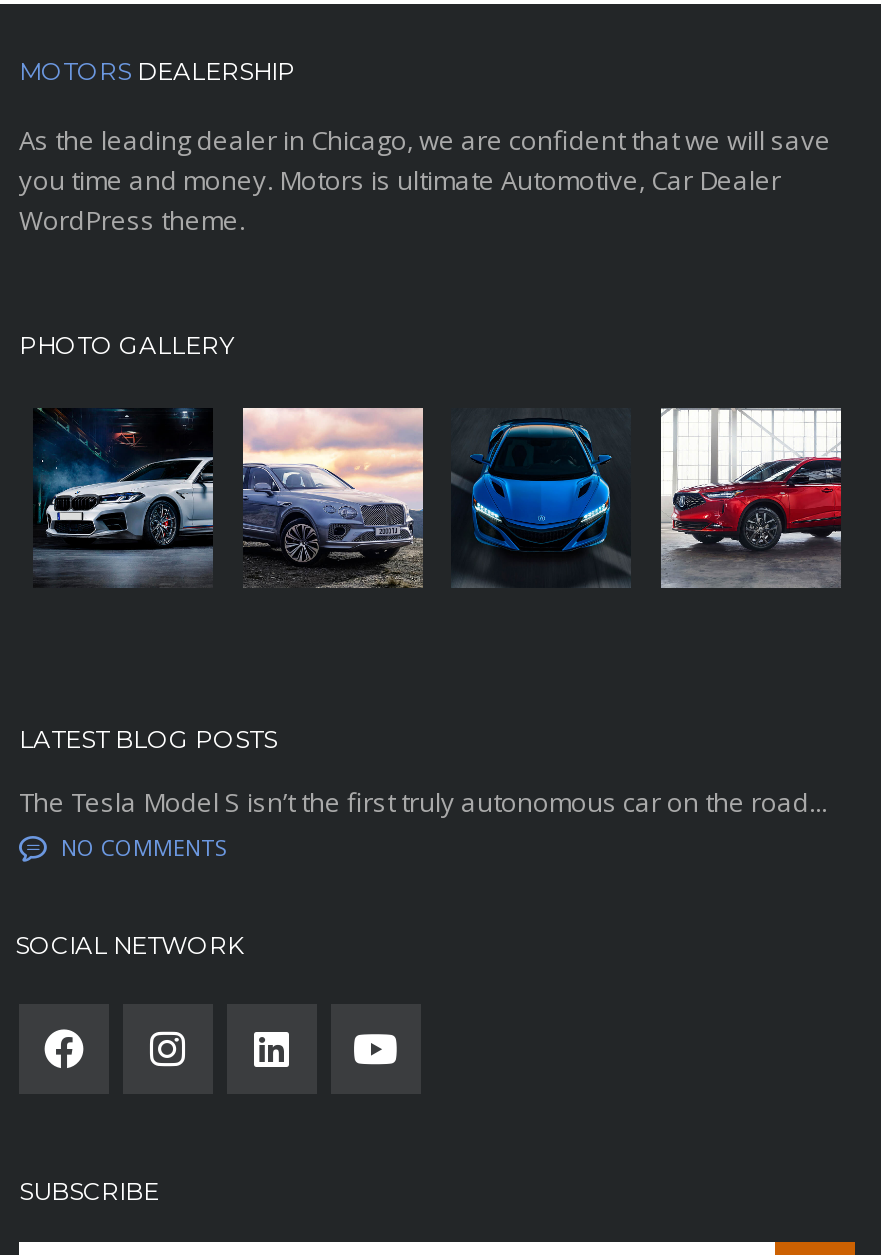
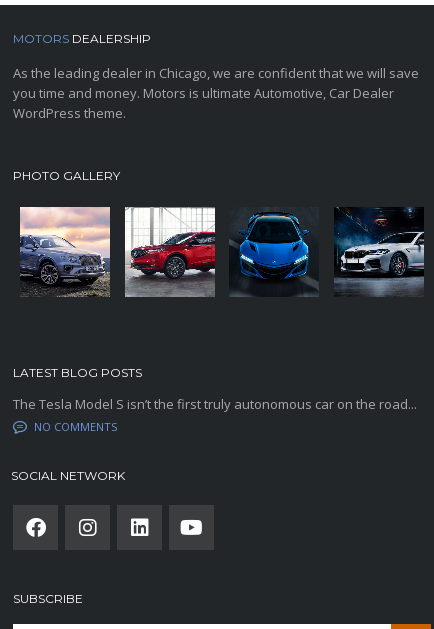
[33,408,213,586] [image] -> [19,206,111,297] [image]
[243,408,425,588] [image] -> [124,207,216,297] [image]
[659,406,843,590] [image] -> [334,207,425,297] [image]

